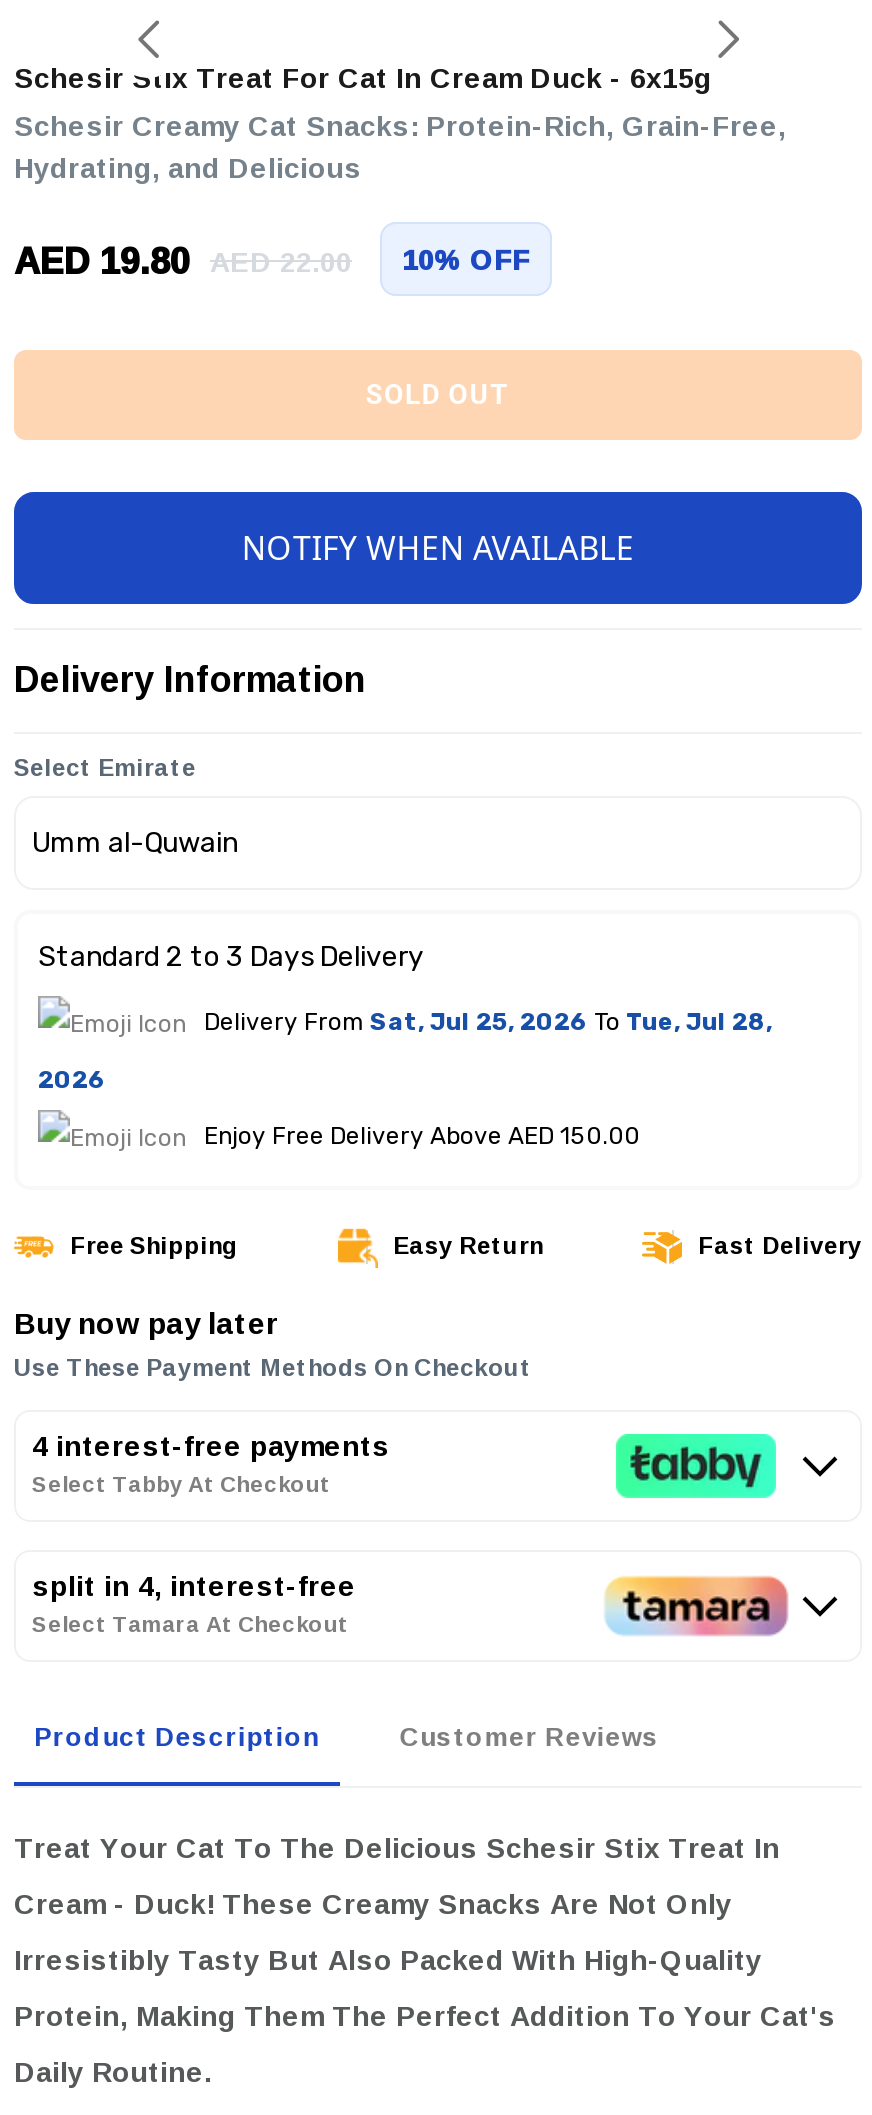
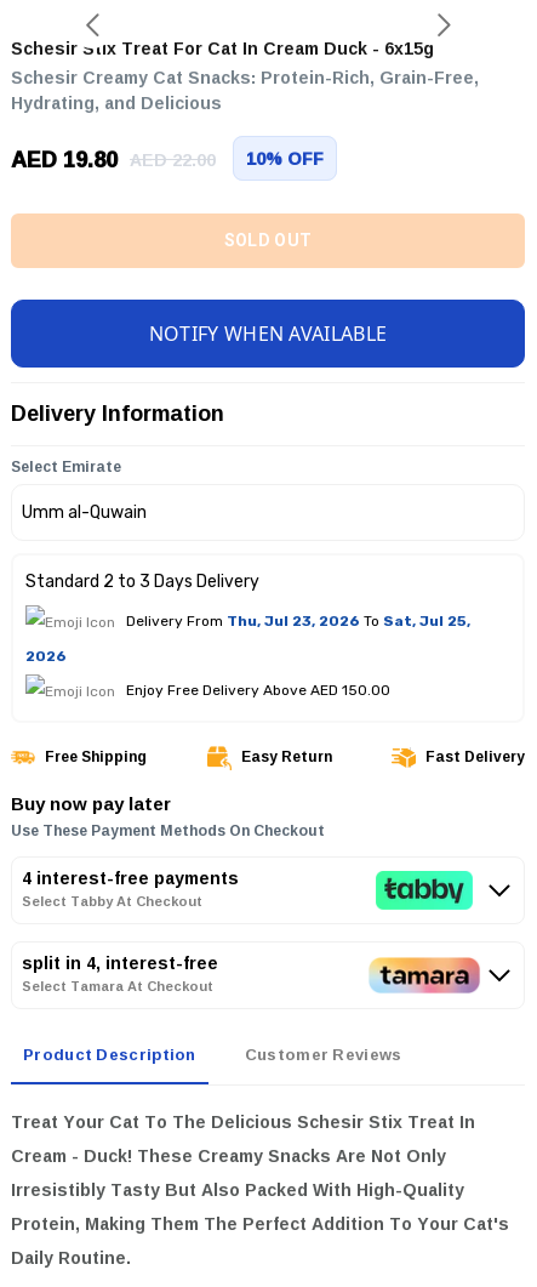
[204,1008,772,1036] Delivery From Sat, Jul 25, 2026 To Tue, Jul 28, -> [126,613,470,630] Delivery From Thu, Jul 23, 2026 To Sat, Jul 25,

